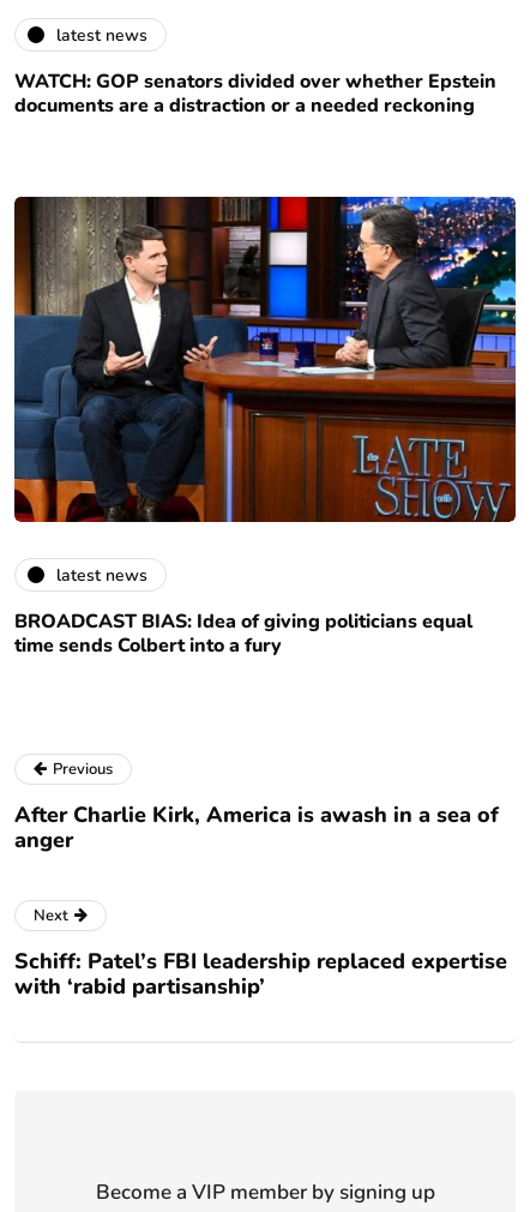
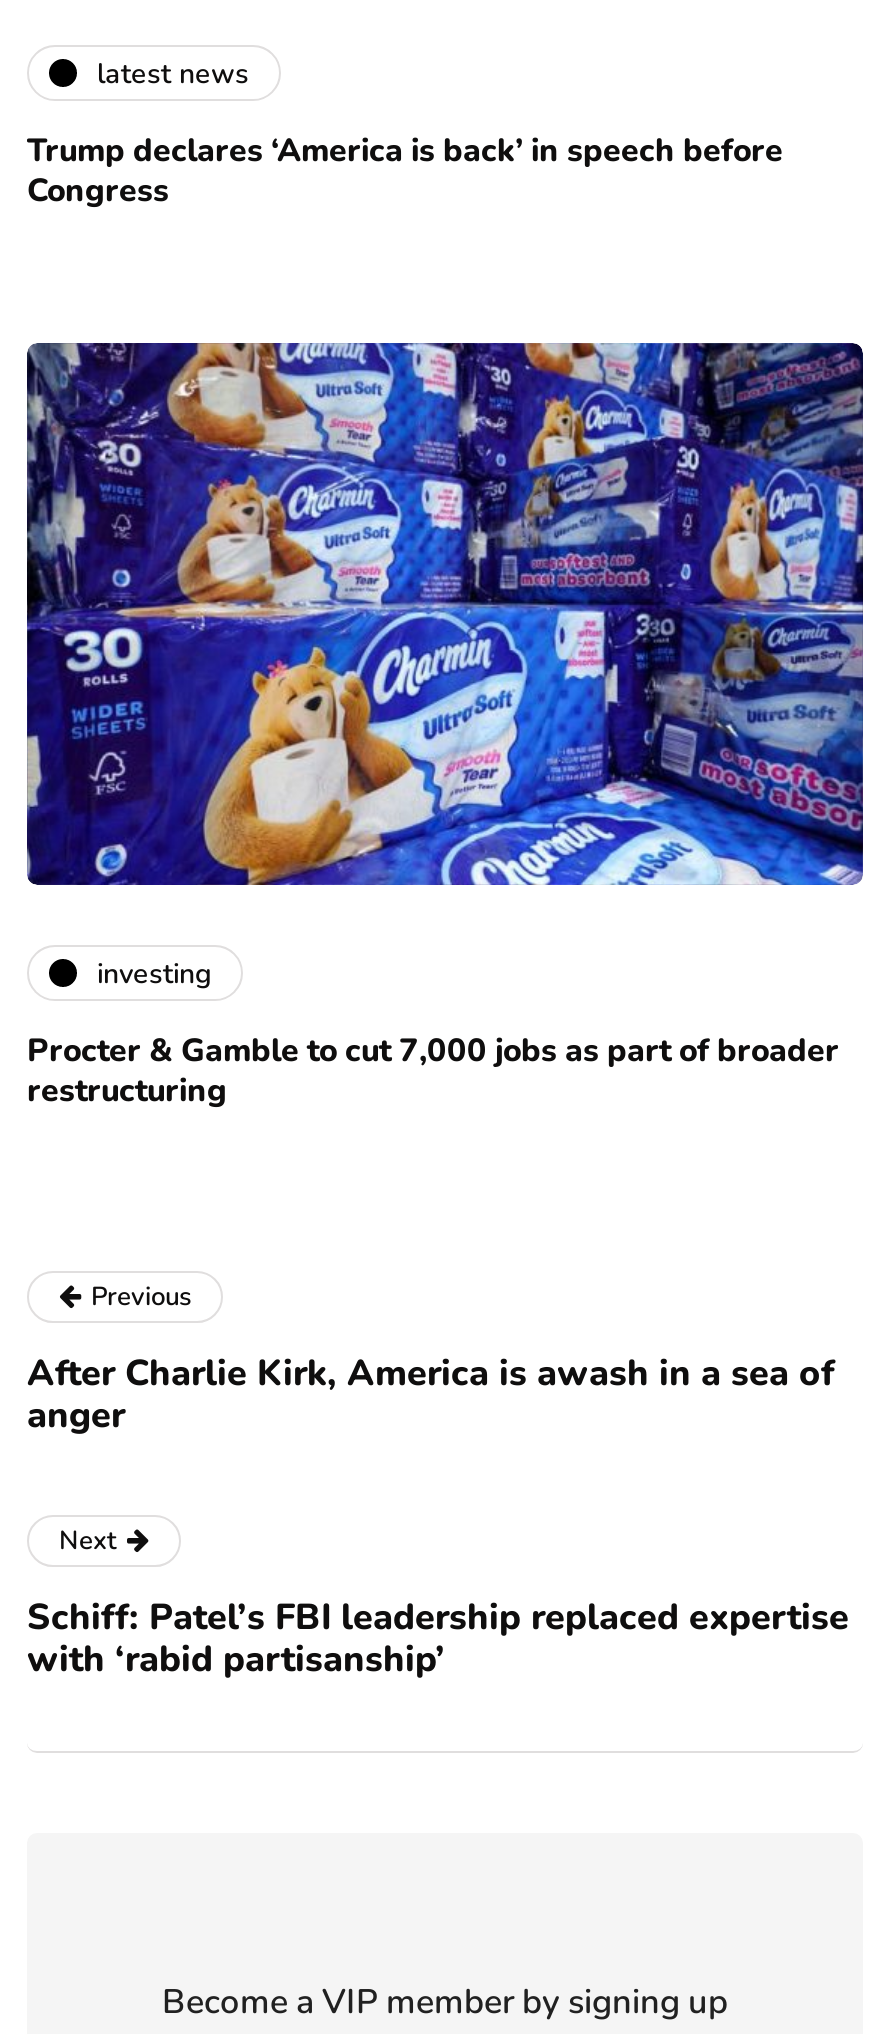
[14,69,496,119] WATCH: GOP senators divided over whether Epstein | documents are a distraction or a needed reckoning -> [27,129,783,213] Trump declares ‘America is back’ in speech before | Congress
[13,196,517,587] [image] | latest news -> [25,341,865,993] [image] | investing
[14,609,472,659] BROADCAST BIAS: Idea of giving politicians equal | time sends Colbert into a fury -> [27,1030,839,1114] Procter & Gamble to cut 7,000 jobs as part of broader | restructuring

